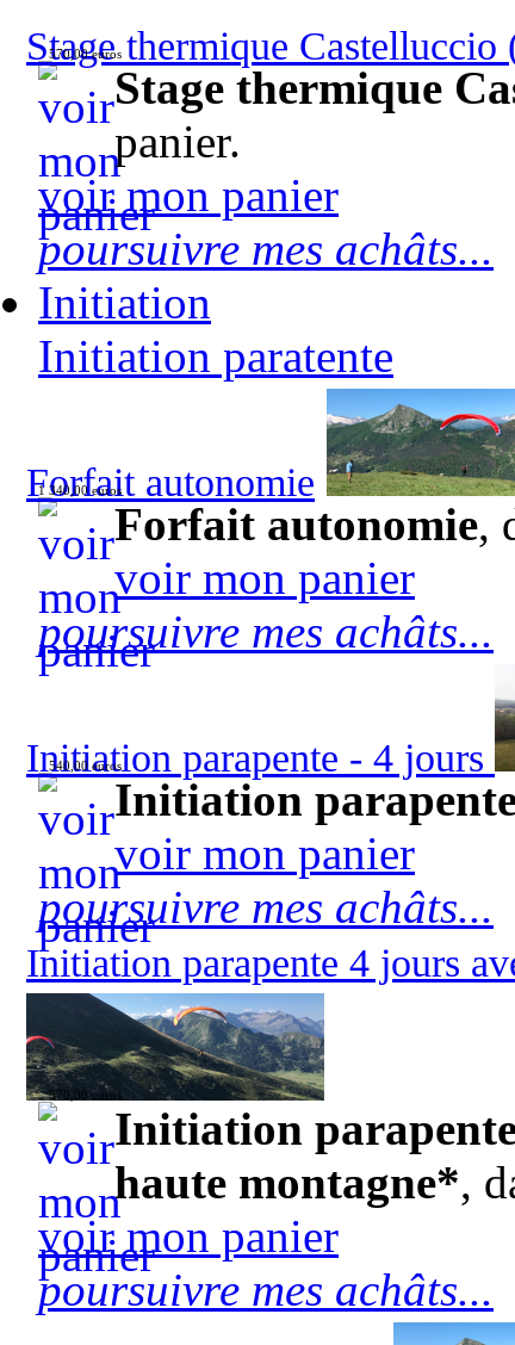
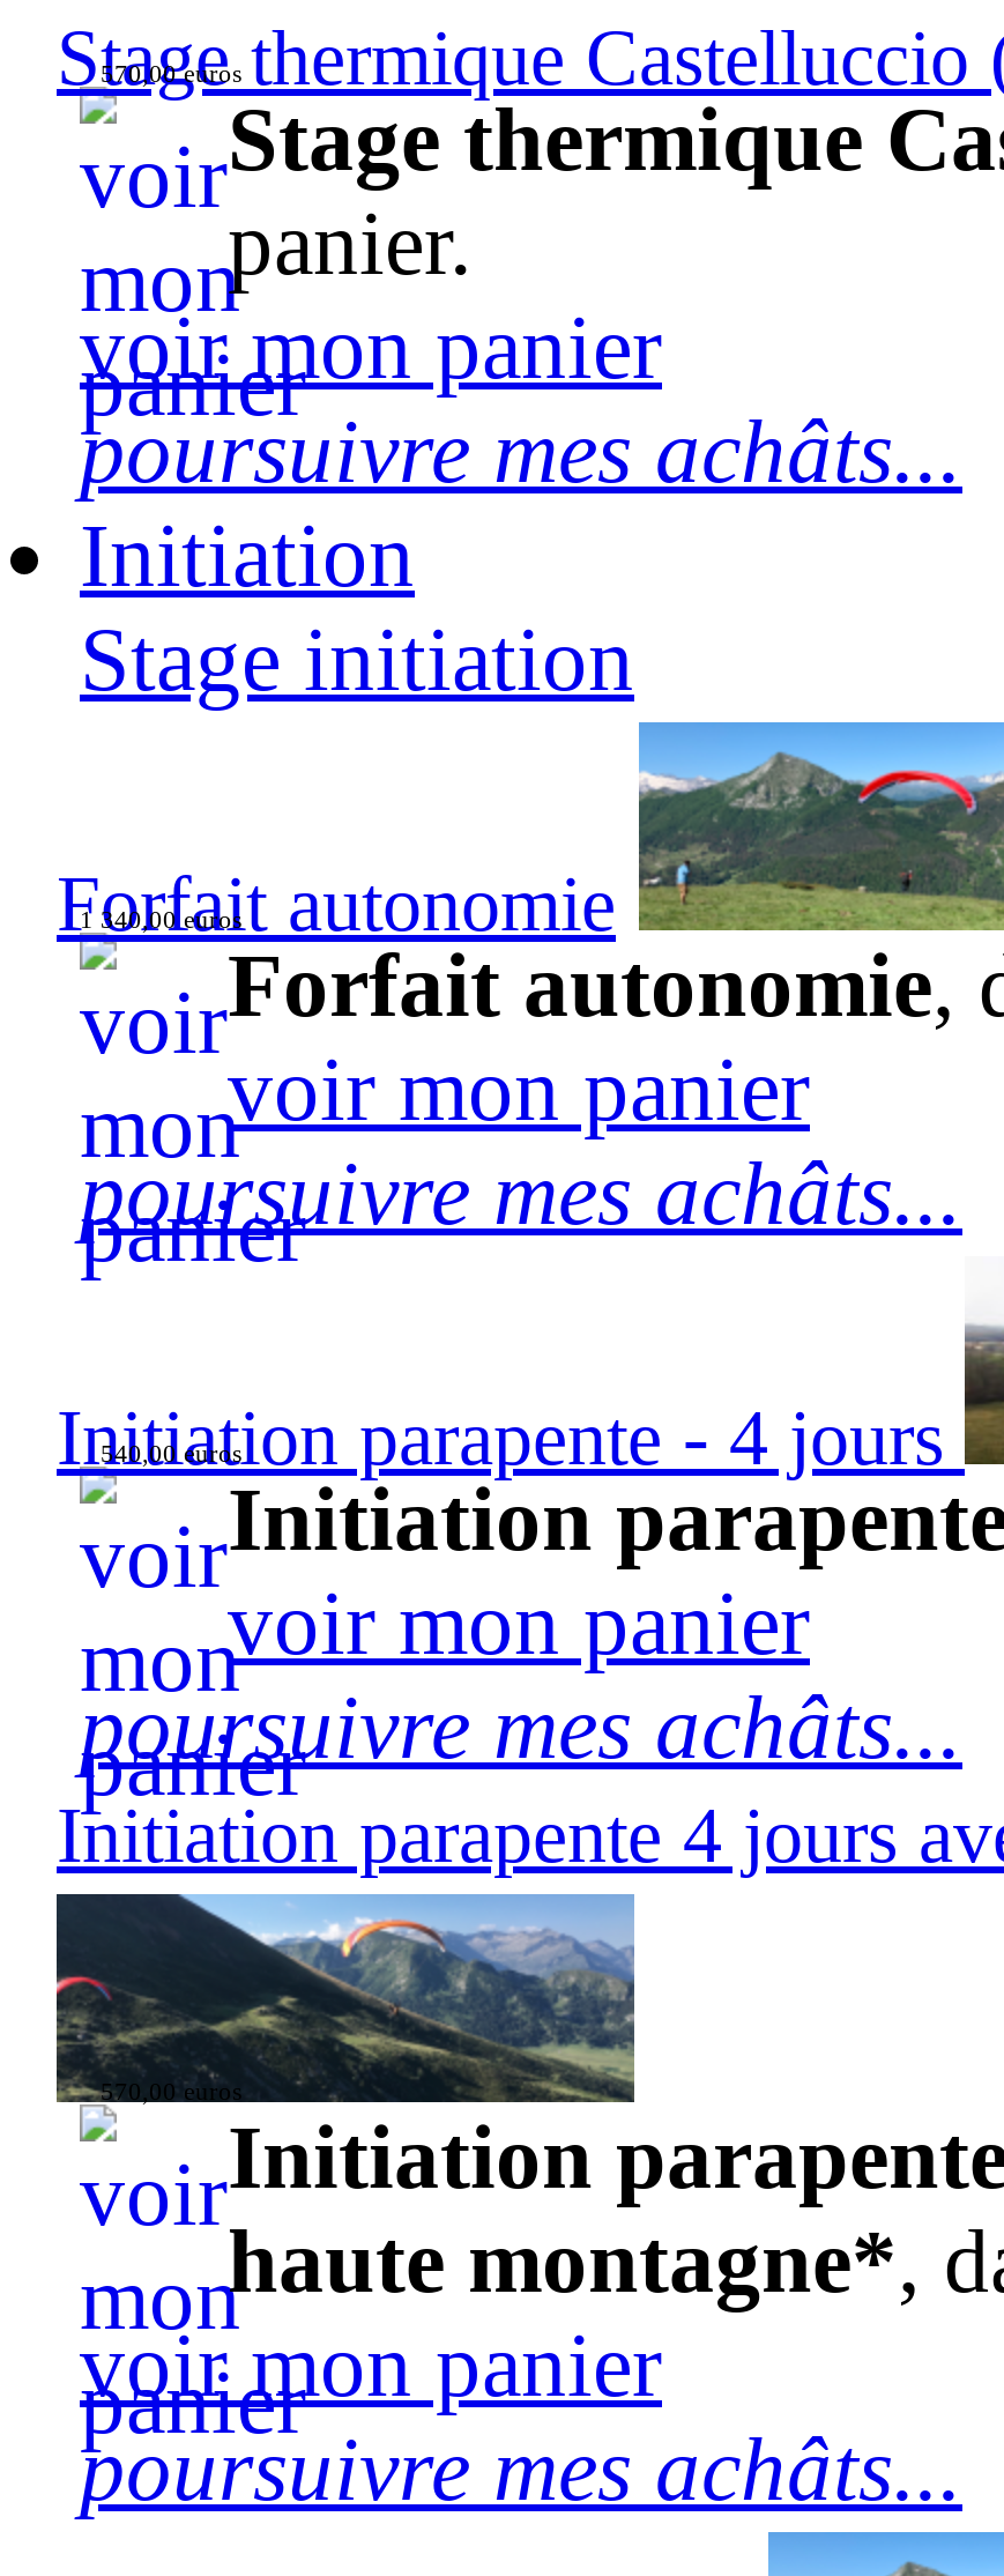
[38,330,393,381] Initiation paratente -> [80,609,634,708] Stage initiation

